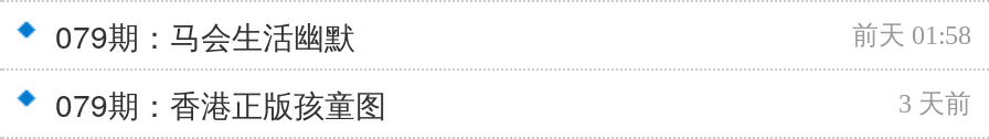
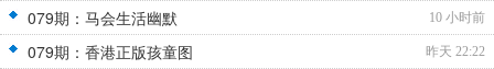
[852,20,971,51] 前天 01:58 -> [429,10,485,25] 10 小时前
[898,88,971,119] 3 天前 -> [426,44,485,59] 昨天 22:22

